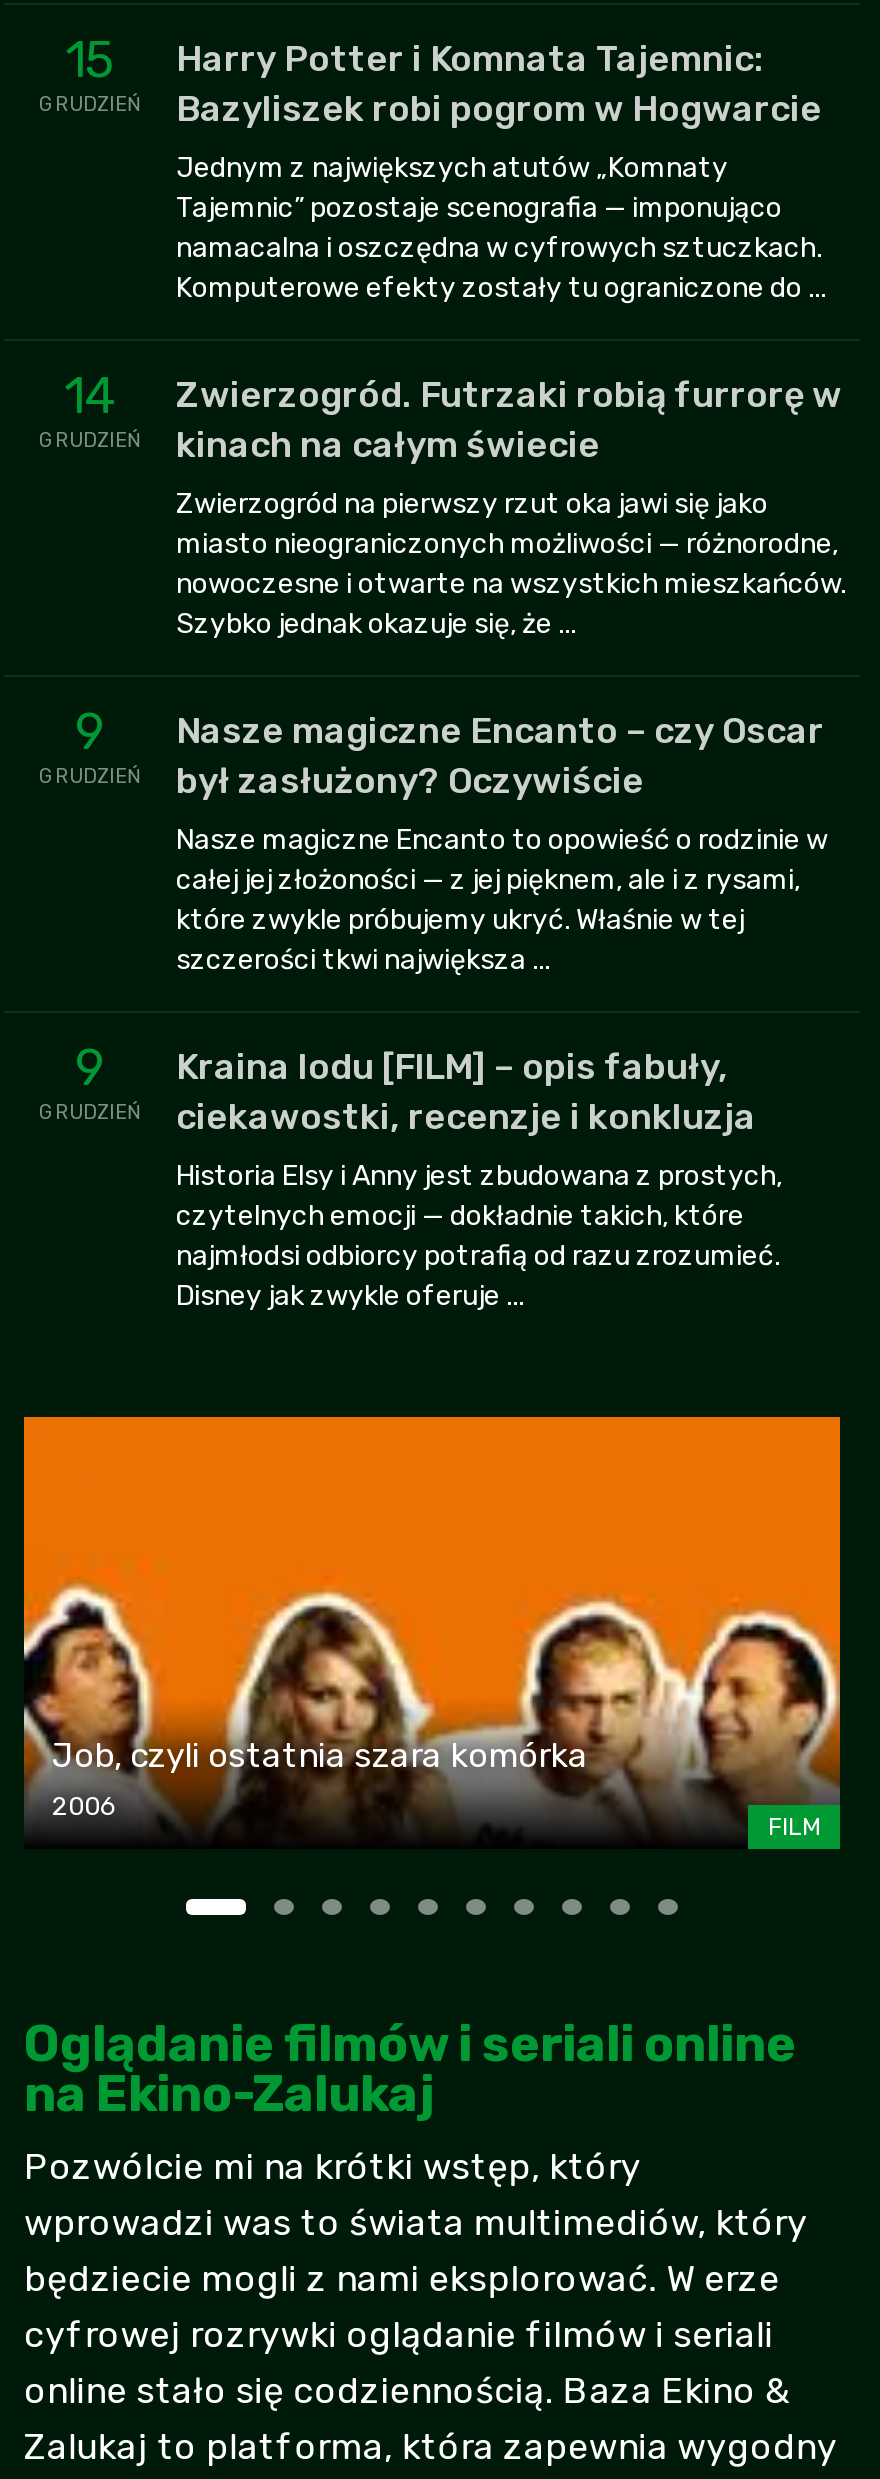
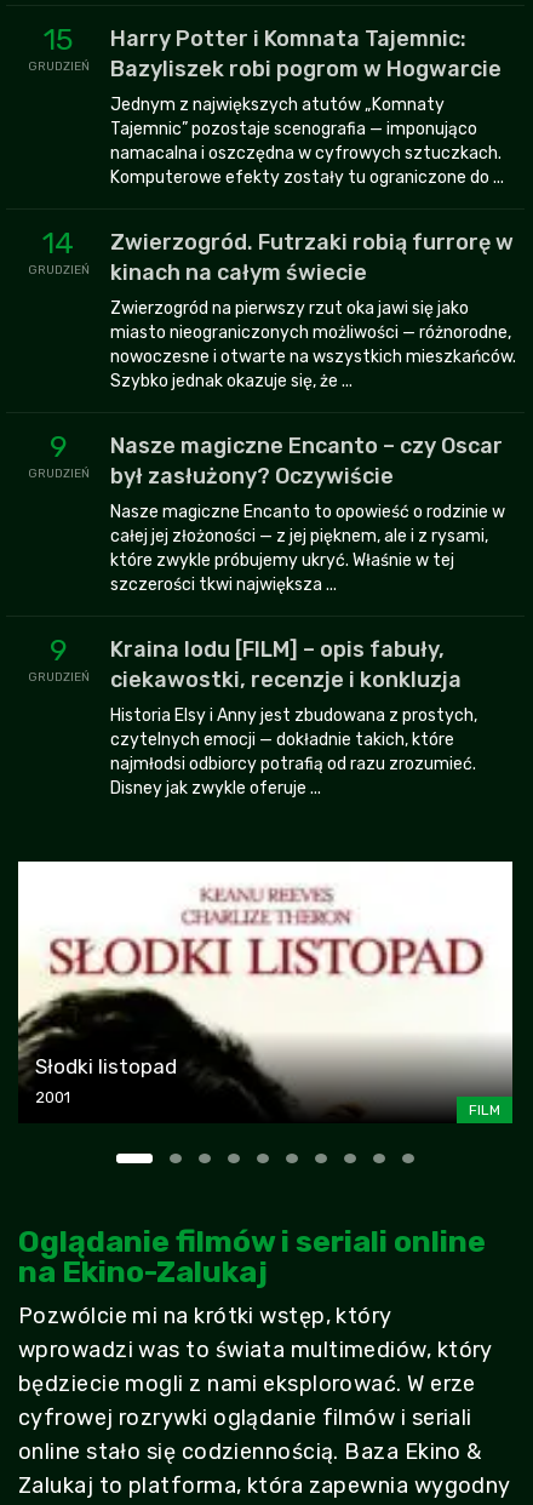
[22,1415,842,1833] [image] | Job, czyli ostatnia szara komórka | 2006 -> [17,860,514,1111] [image] | Słodki listopad | 2001

